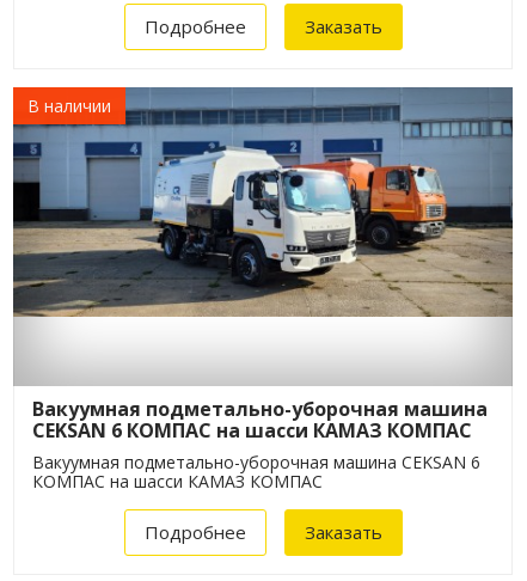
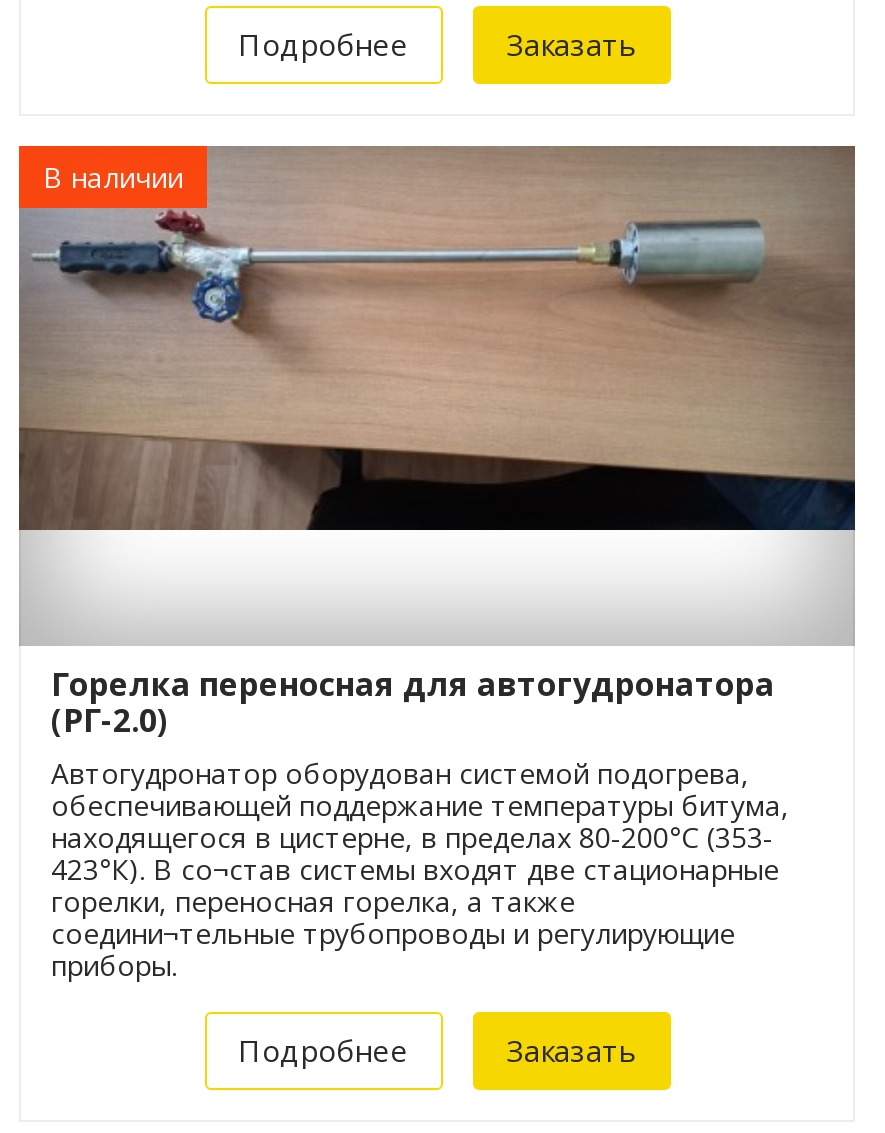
[13,87,514,317] [image] -> [17,146,855,532] [image]
[32,396,488,493] Вакуумная подметально-уборочная машина | CEKSAN 6 КОМПАС на шасси КАМАЗ КОМПАС | Вакуумная подметально-уборочная машина CEKSAN 6 | КОМПАС на шасси КАМАЗ КОМПАС -> [51,662,789,984] Горелка переносная для автогудронатора | (РГ-2.0) | Автогудронатор оборудован системой подогрева, | обеспечивающей поддержание температуры битума, | находящегося в цистерне, в пределах 80-200°С (353- | 423°К). В со¬став системы входят две стационарные | горелки, переносная горелка, а также | соедини¬тельные трубопроводы и регулирующие | приборы.

